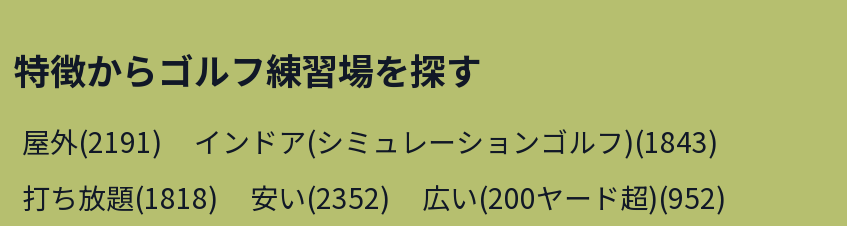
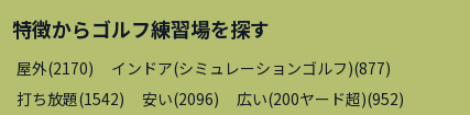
[22,121,162,161] 屋外(2191) -> [17,57,94,79] 屋外(2170)
[194,121,718,161] インドア(シミュレーションゴルフ)(1843) -> [111,57,391,79] インドア(シミュレーションゴルフ)(877)
[22,177,218,217] 打ち放題(1818) -> [17,88,124,110] 打ち放題(1542)
[250,177,390,217] 安い(2352) -> [142,88,219,110] 安い(2096)

